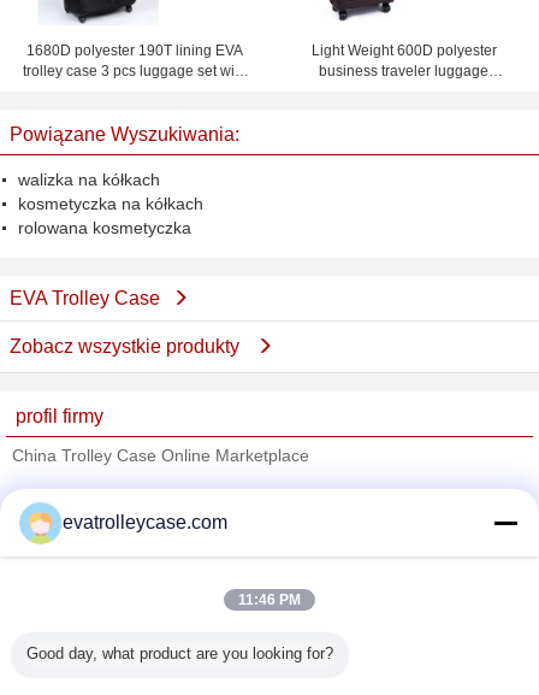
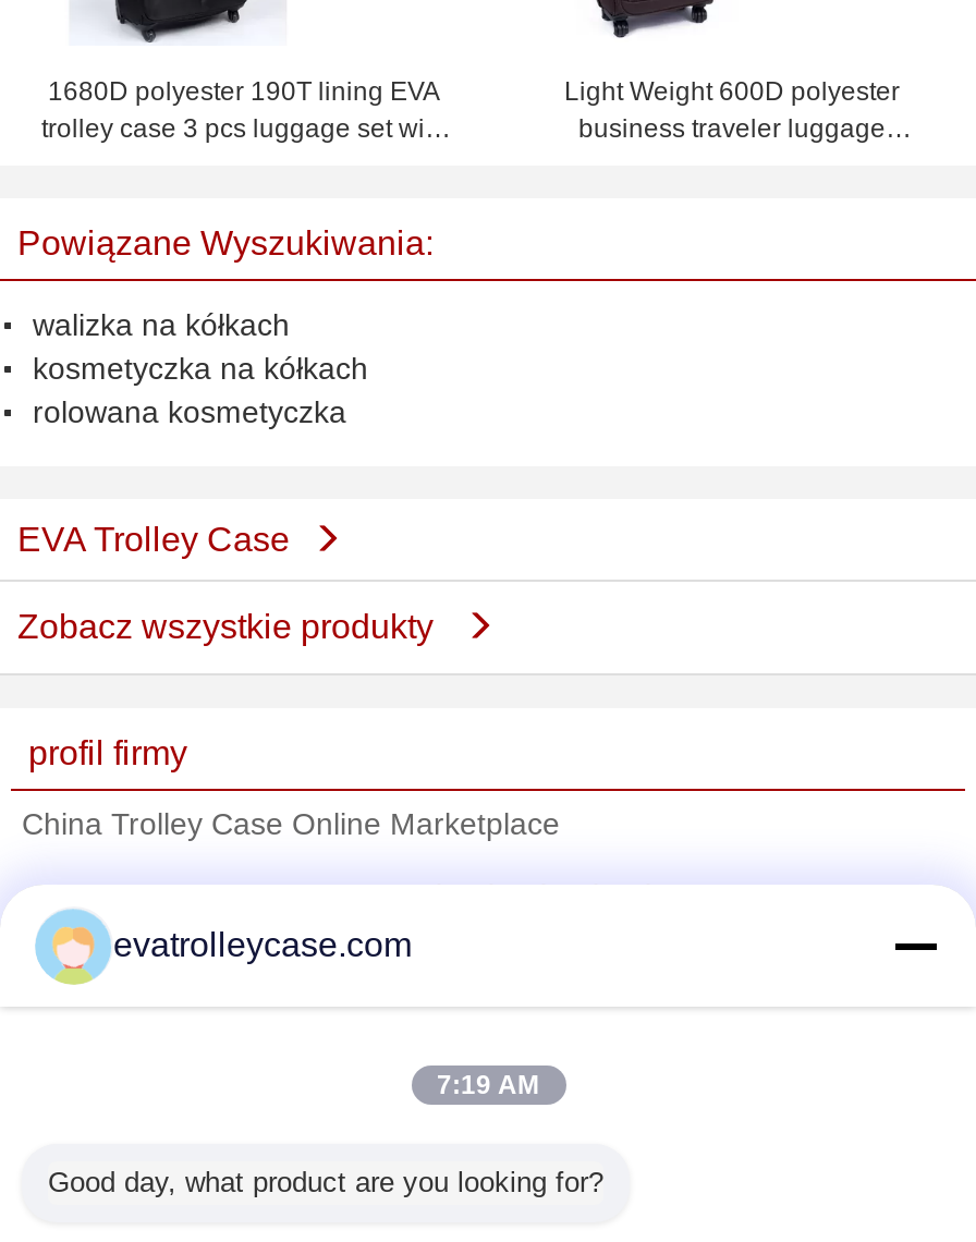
[238,591,301,608] 11:46 PM -> [437,1070,539,1100] 7:19 AM

